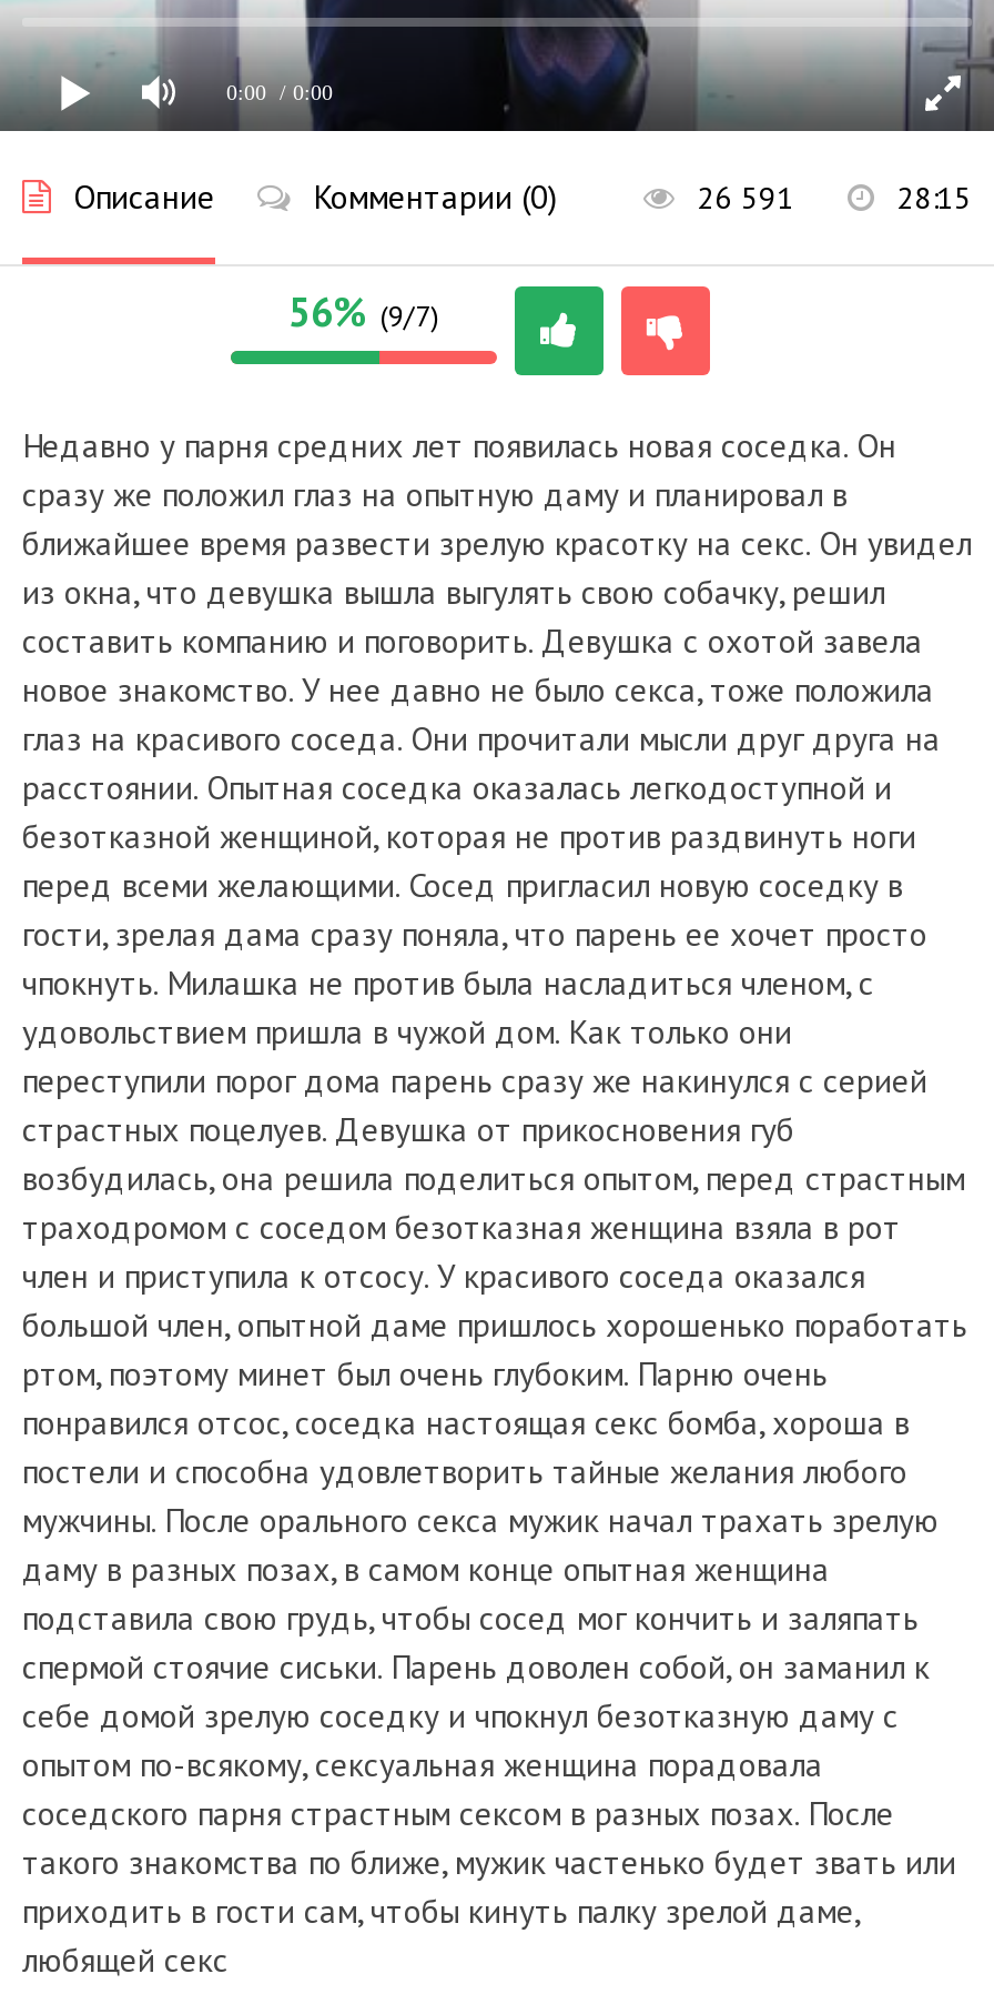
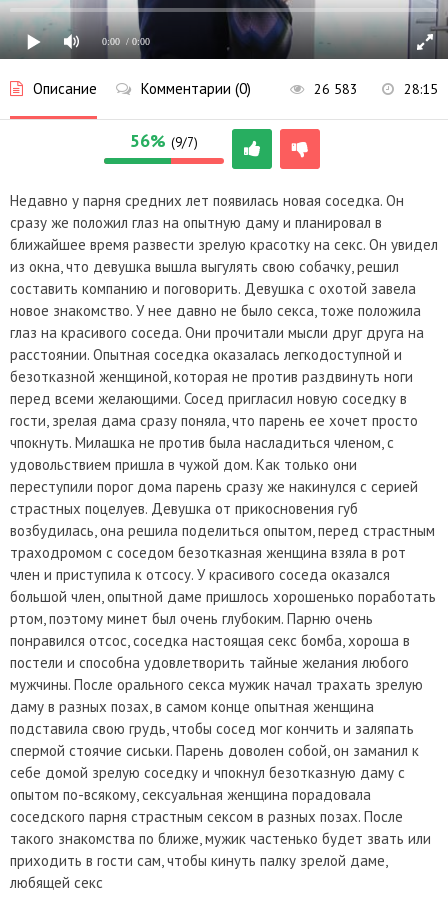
[697,178,794,218] 26 591 -> [314,80,358,98] 26 583

